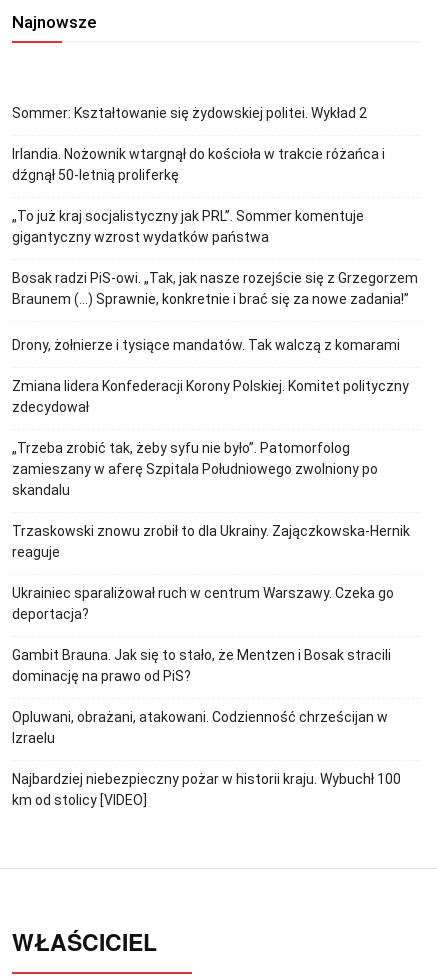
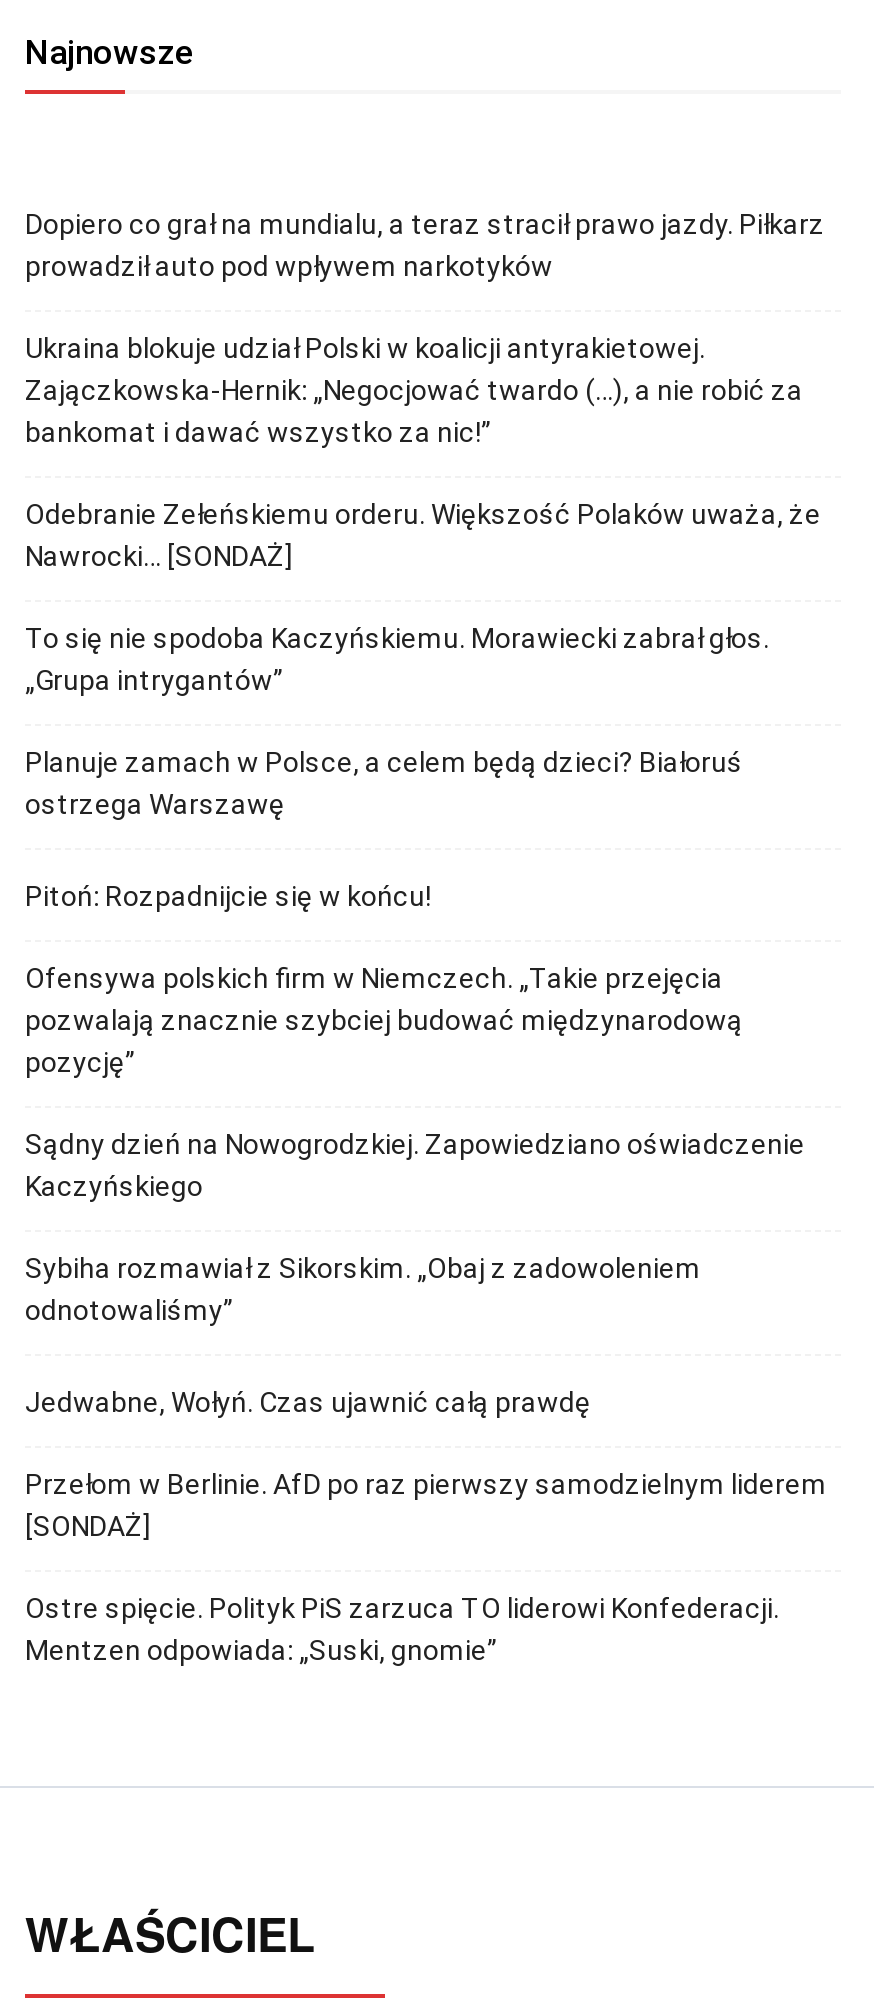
[12,105,367,121] Sommer: Kształtowanie się żydowskiej politei. Wykład 2 -> [25,209,825,283] Dopiero co grał na mundialu, a teraz stracił prawo jazdy. Piłkarz | prowadził auto pod wpływem narkotyków
[12,146,385,183] Irlandia. Nożownik wtargnął do kościoła w trakcie różańca i | dźgnął 50-letnią proliferkę -> [25,333,803,449] Ukraina blokuje udział Polski w koalicji antyrakietowej. | Zajączkowska-Hernik: „Negocjować twardo (…), a nie robić za | bankomat i dawać wszystko za nic!”
[12,208,364,245] „To już kraj socjalistyczny jak PRL”. Sommer komentuje | gigantyczny wzrost wydatków państwa -> [25,499,821,573] Odebranie Zełeńskiemu orderu. Większość Polaków uważa, że | Nawrocki… [SONDAŻ]
[12,270,418,307] Bosak radzi PiS-owi. „Tak, jak nasze rozejście się z Grzegorzem | Braunem (…) Sprawnie, konkretnie i brać się za nowe zadania!” -> [25,623,769,697] To się nie spodoba Kaczyńskiemu. Morawiecki zabrał głos. | „Grupa intrygantów”
[12,337,400,353] Drony, żołnierze i tysiące mandatów. Tak walczą z komarami -> [25,747,743,821] Planuje zamach w Polsce, a celem będą dzieci? Białoruś | ostrzega Warszawę
[12,378,409,415] Zmiana lidera Konfederacji Korony Polskiej. Komitet polityczny | zdecydował -> [25,881,431,913] Pitoń: Rozpadnijcie się w końcu!
[12,440,378,498] „Trzeba zrobić tak, żeby syfu nie było”. Patomorfolog | zamieszany w aferę Szpitala Południowego zwolniony po | skandalu -> [25,963,743,1079] Ofensywa polskich firm w Niemczech. „Takie przejęcia | pozwalają znacznie szybciej budować międzynarodową | pozycję”
[12,523,410,560] Trzaskowski znowu zrobił to dla Ukrainy. Zajączkowska-Hernik | reaguje -> [25,1129,805,1203] Sądny dzień na Nowogrodzkiej. Zapowiedziano oświadczenie | Kaczyńskiego
[12,585,394,622] Ukrainiec sparaliżował ruch w centrum Warszawy. Czeka go | deportacja? -> [25,1253,701,1327] Sybiha rozmawiał z Sikorskim. „Obaj z zadowoleniem | odnotowaliśmy”
[12,647,391,684] Gambit Brauna. Jak się to stało, że Mentzen i Bosak stracili | dominację na prawo od PiS? -> [25,1387,591,1419] Jedwabne, Wołyń. Czas ujawnić całą prawdę
[12,709,388,746] Opluwani, obrażani, atakowani. Codzienność chrześcijan w | Izraelu -> [25,1469,827,1543] Przełom w Berlinie. AfD po raz pierwszy samodzielnym liderem | [SONDAŻ]
[12,771,401,808] Najbardziej niebezpieczny pożar w historii kraju. Wybuchł 100 | km od stolicy [VIDEO] -> [25,1593,779,1667] Ostre spięcie. Polityk PiS zarzuca TO liderowi Konfederacji. | Mentzen odpowiada: „Suski, gnomie”

